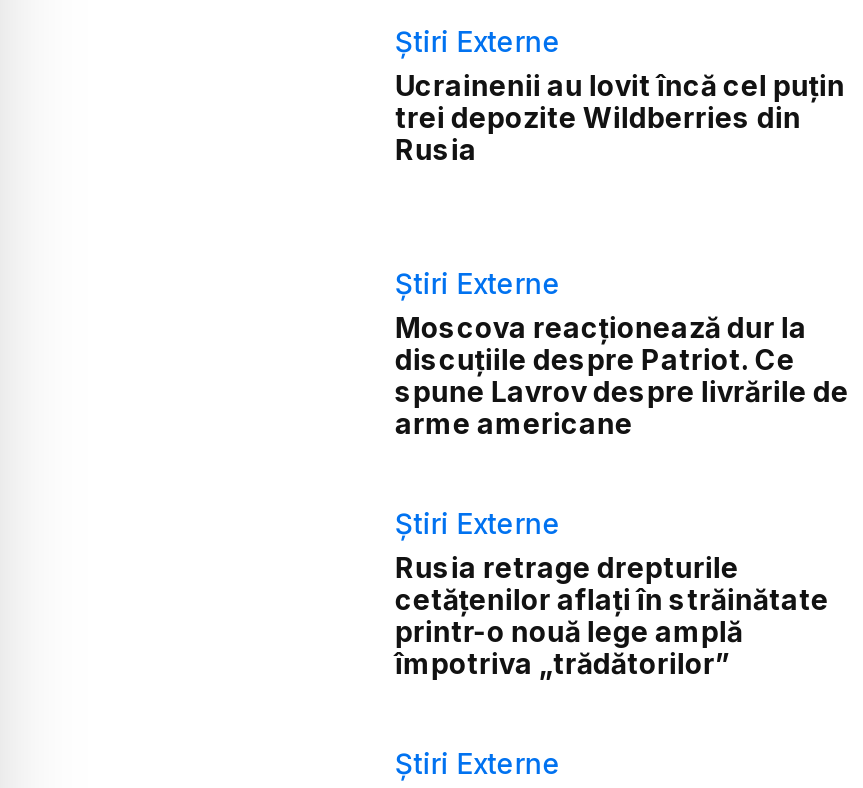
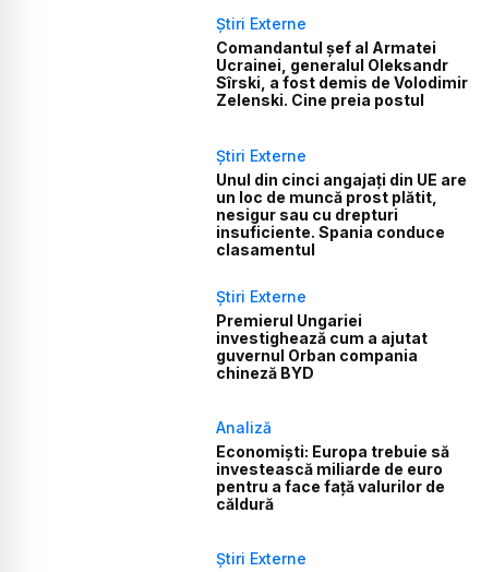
[395,68,845,166] Ucrainenii au lovit încă cel puțin | trei depozite Wildberries din | Rusia -> [216,38,468,109] Comandantul șef al Armatei | Ucrainei, generalul Oleksandr | Sîrski, a fost demis de Volodimir | Zelenski. Cine preia postul
[395,309,849,439] Moscova reacționează dur la | discuțiile despre Patriot. Ce | spune Lavrov despre livrările de | arme americane -> [216,170,467,258] Unul din cinci angajați din UE are | un loc de muncă prost plătit, | nesigur sau cu drepturi | insuficiente. Spania conduce | clasamentul
[395,550,829,680] Rusia retrage drepturile | cetățenilor aflați în străinătate | printr-o nouă lege amplă | împotriva „trădătorilor” -> [216,311,450,513] Premierul Ungariei | investighează cum a ajutat | guvernul Orban compania | chineză BYD | Analiză | Economiști: Europa trebuie să | investească miliarde de euro | pentru a face față valurilor de | căldură

